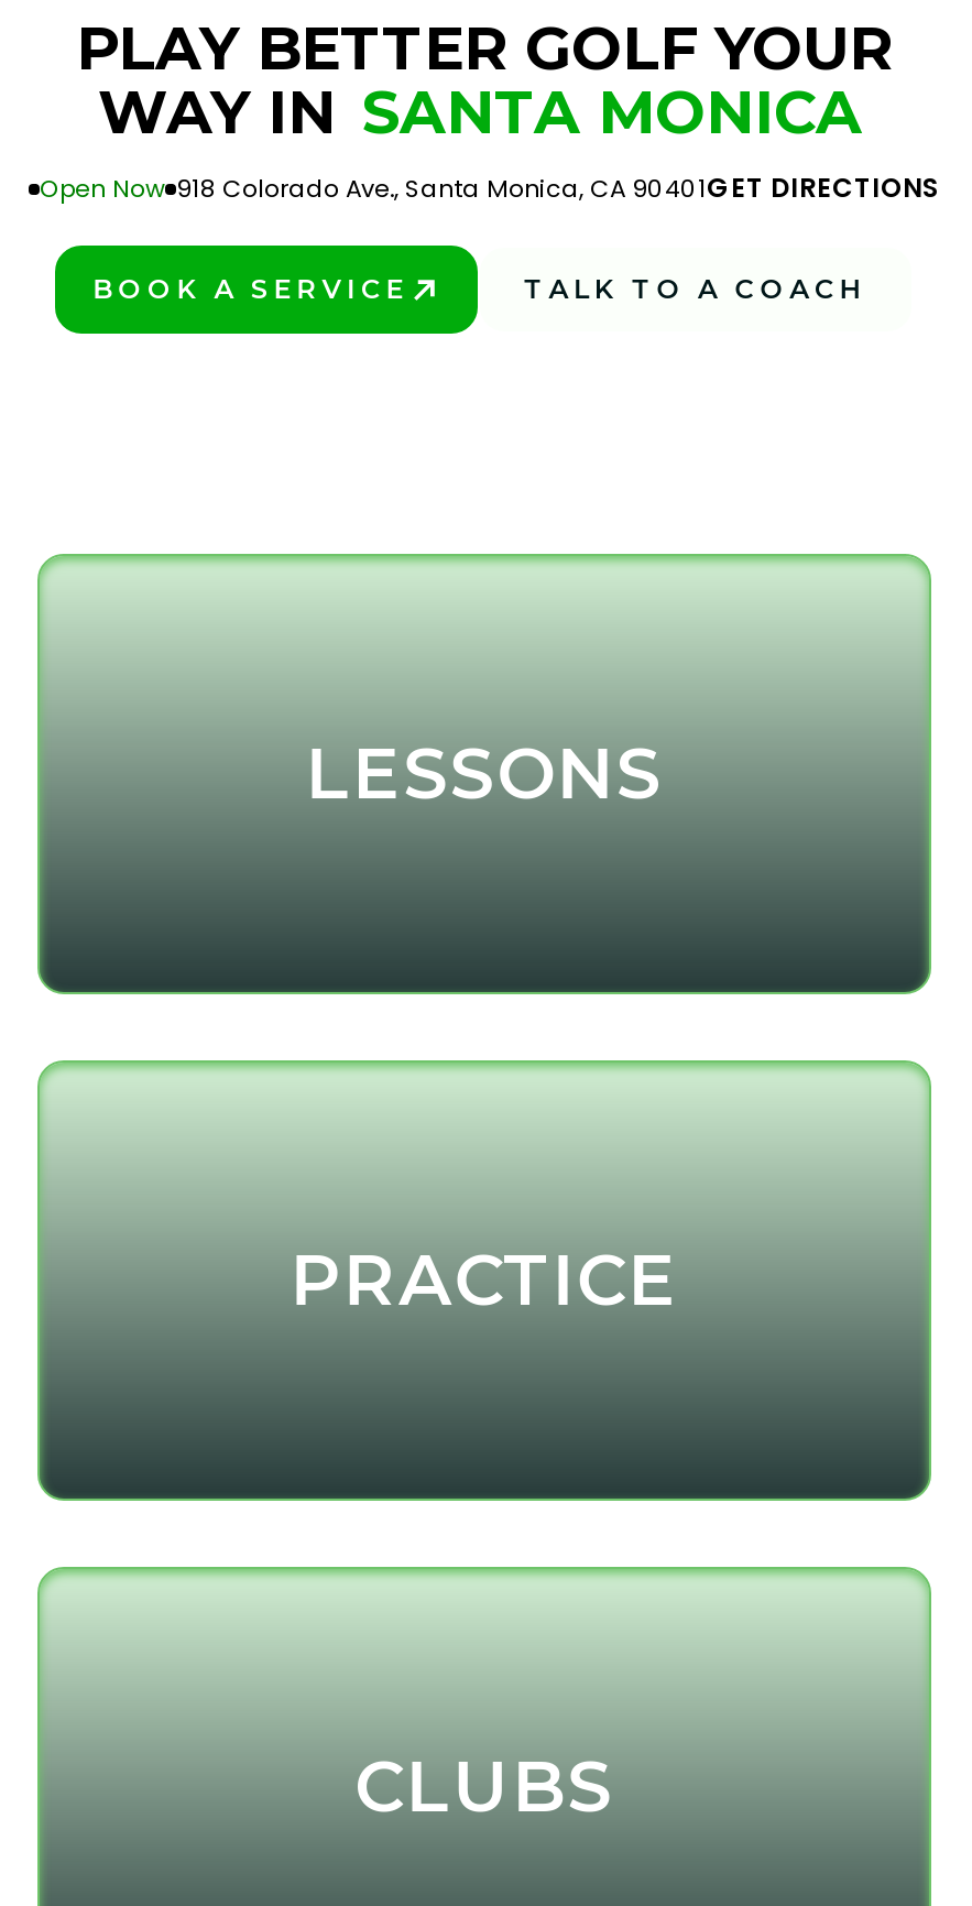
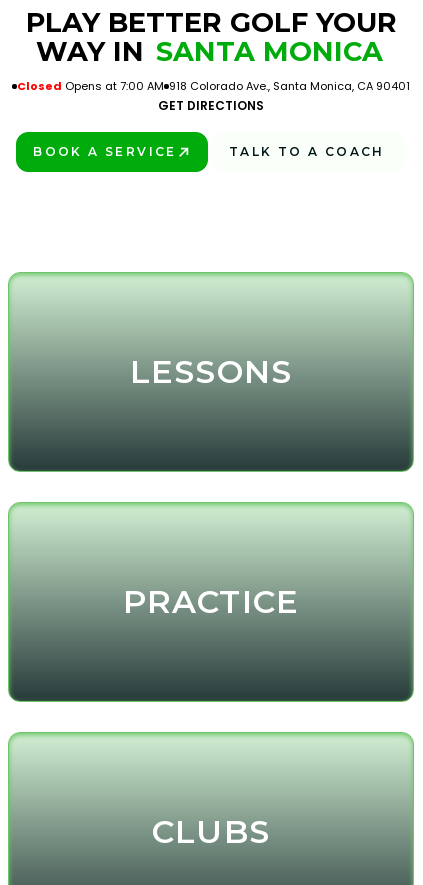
[40,168,940,206] Open Now 918 Colorado Ave., Santa Monica, CA 90401GET DIRECTIONS -> [17,78,410,114] Closed Opens at 7:00 AM 918 Colorado Ave., Santa Monica, CA 90401 | GET DIRECTIONS

